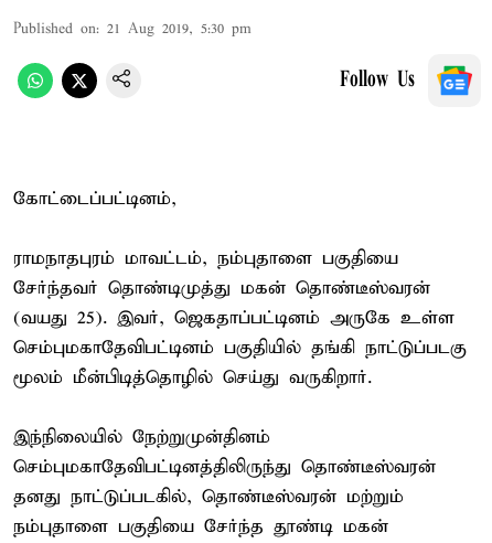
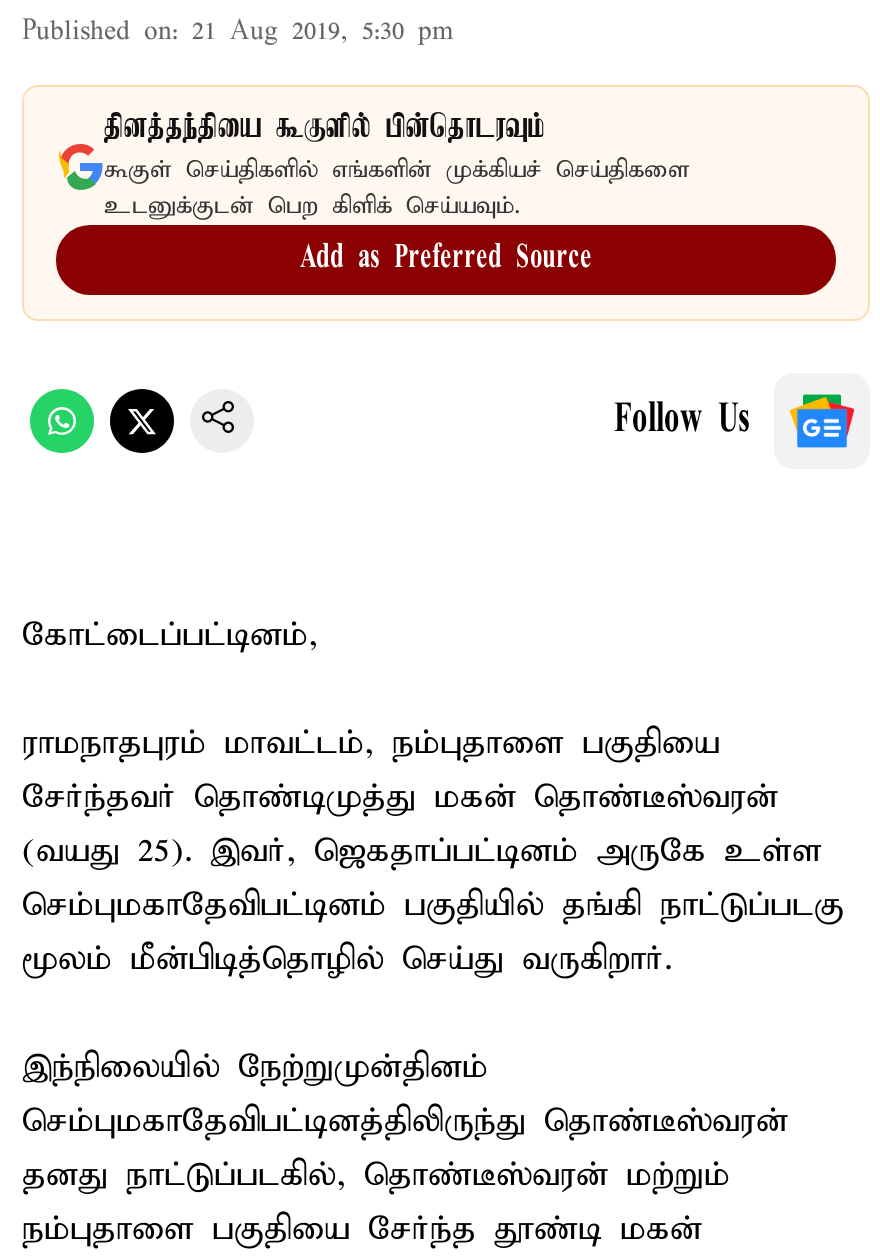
none -> [22,85,870,321] [image] | தினத்தந்தியை கூகுளில் பின்தொடரவும் | கூகுள் செய்திகளில் எங்களின் முக்கியச் செய்திகளை | உடனுக்குடன் பெற கிளிக் செய்யவும். | Add as Preferred Source

